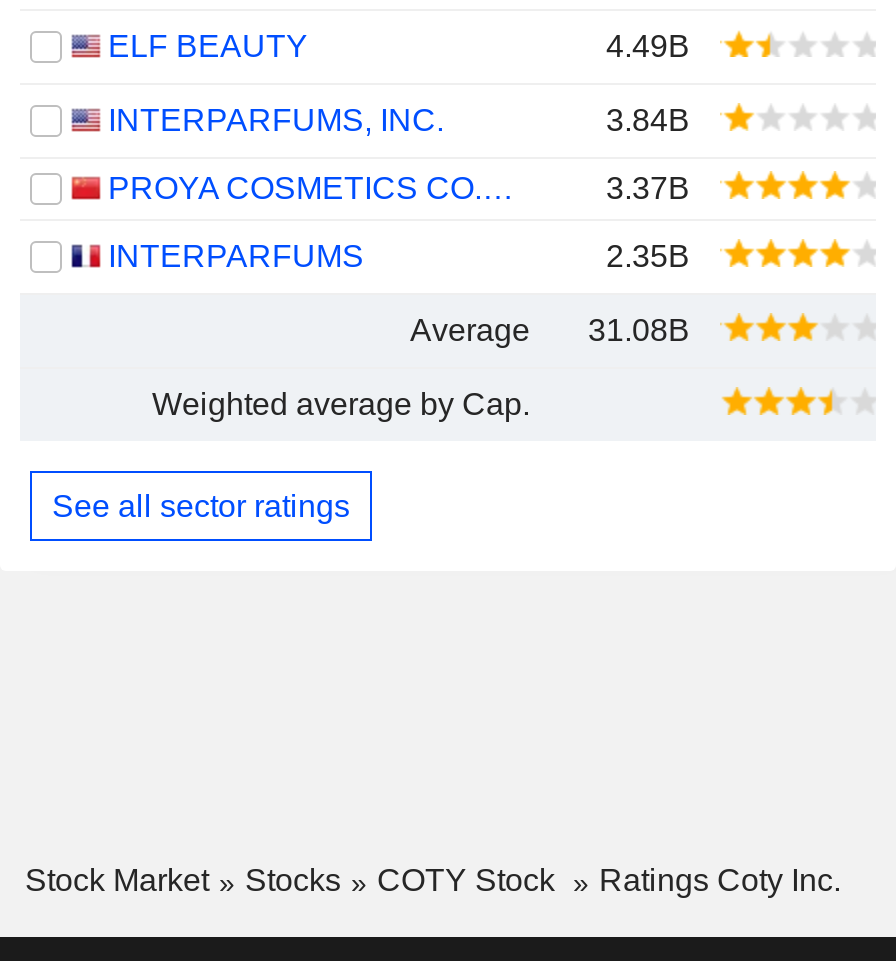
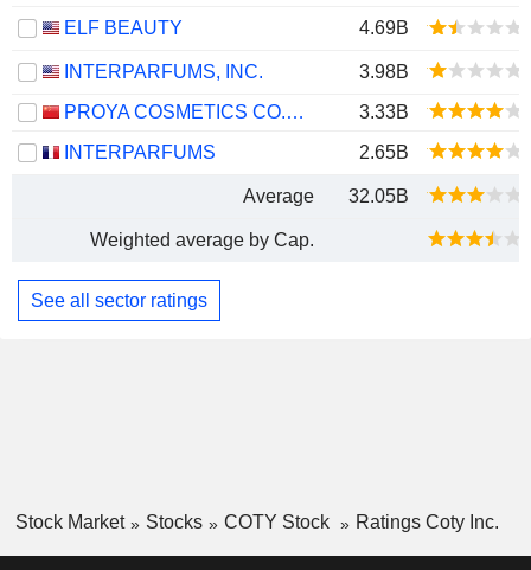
[606,29,690,63] 4.49B -> [359,18,409,38] 4.69B
[606,103,690,137] 3.84B -> [359,62,409,82] 3.98B
[606,171,690,205] 3.37B -> [359,102,409,122] 3.33B
[606,239,690,273] 2.35B -> [359,142,409,162] 2.65B
[410,313,690,347] Average 31.08B -> [243,186,409,206] Average 32.05B

